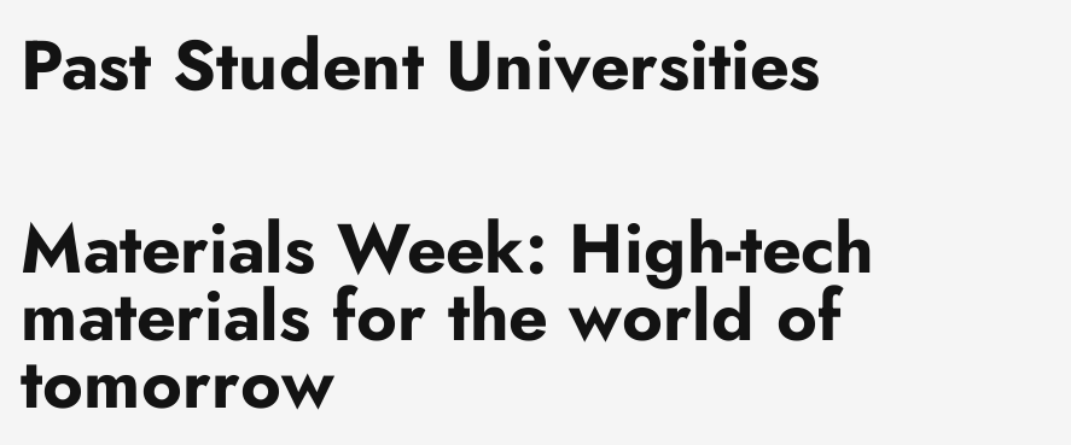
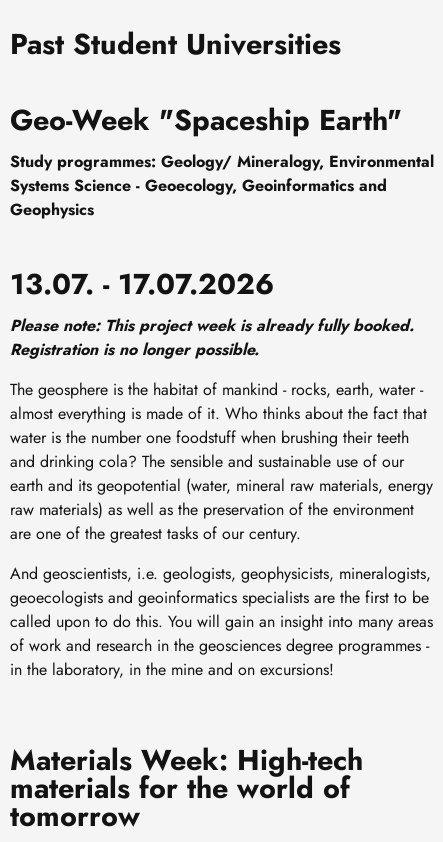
none -> [10,99,434,681] Geo-Week "Spaceship Earth" | Study programmes: Geology/ Mineralogy, Environmental | Systems Science - Geoecology, Geoinformatics and | Geophysics | 13.07. - 17.07.2026 | Please note: This project week is already fully booked. | Registration is no longer possible. | The geosphere is the habitat of mankind - rocks, earth, water - | almost everything is made of it. Who thinks about the fact that | water is the number one foodstuff when brushing their teeth | and drinking cola? The sensible and sustainable use of our | earth and its geopotential (water, mineral raw materials, energy | raw materials) as well as the preservation of the environment | are one of the greatest tasks of our century. | And geoscientists, i.e. geologists, geophysicists, mineralogists, | geoecologists and geoinformatics specialists are the first to be | called upon to do this. You will gain an insight into many areas | of work and research in the geosciences degree programmes - | in the laboratory, in the mine and on excursions!

